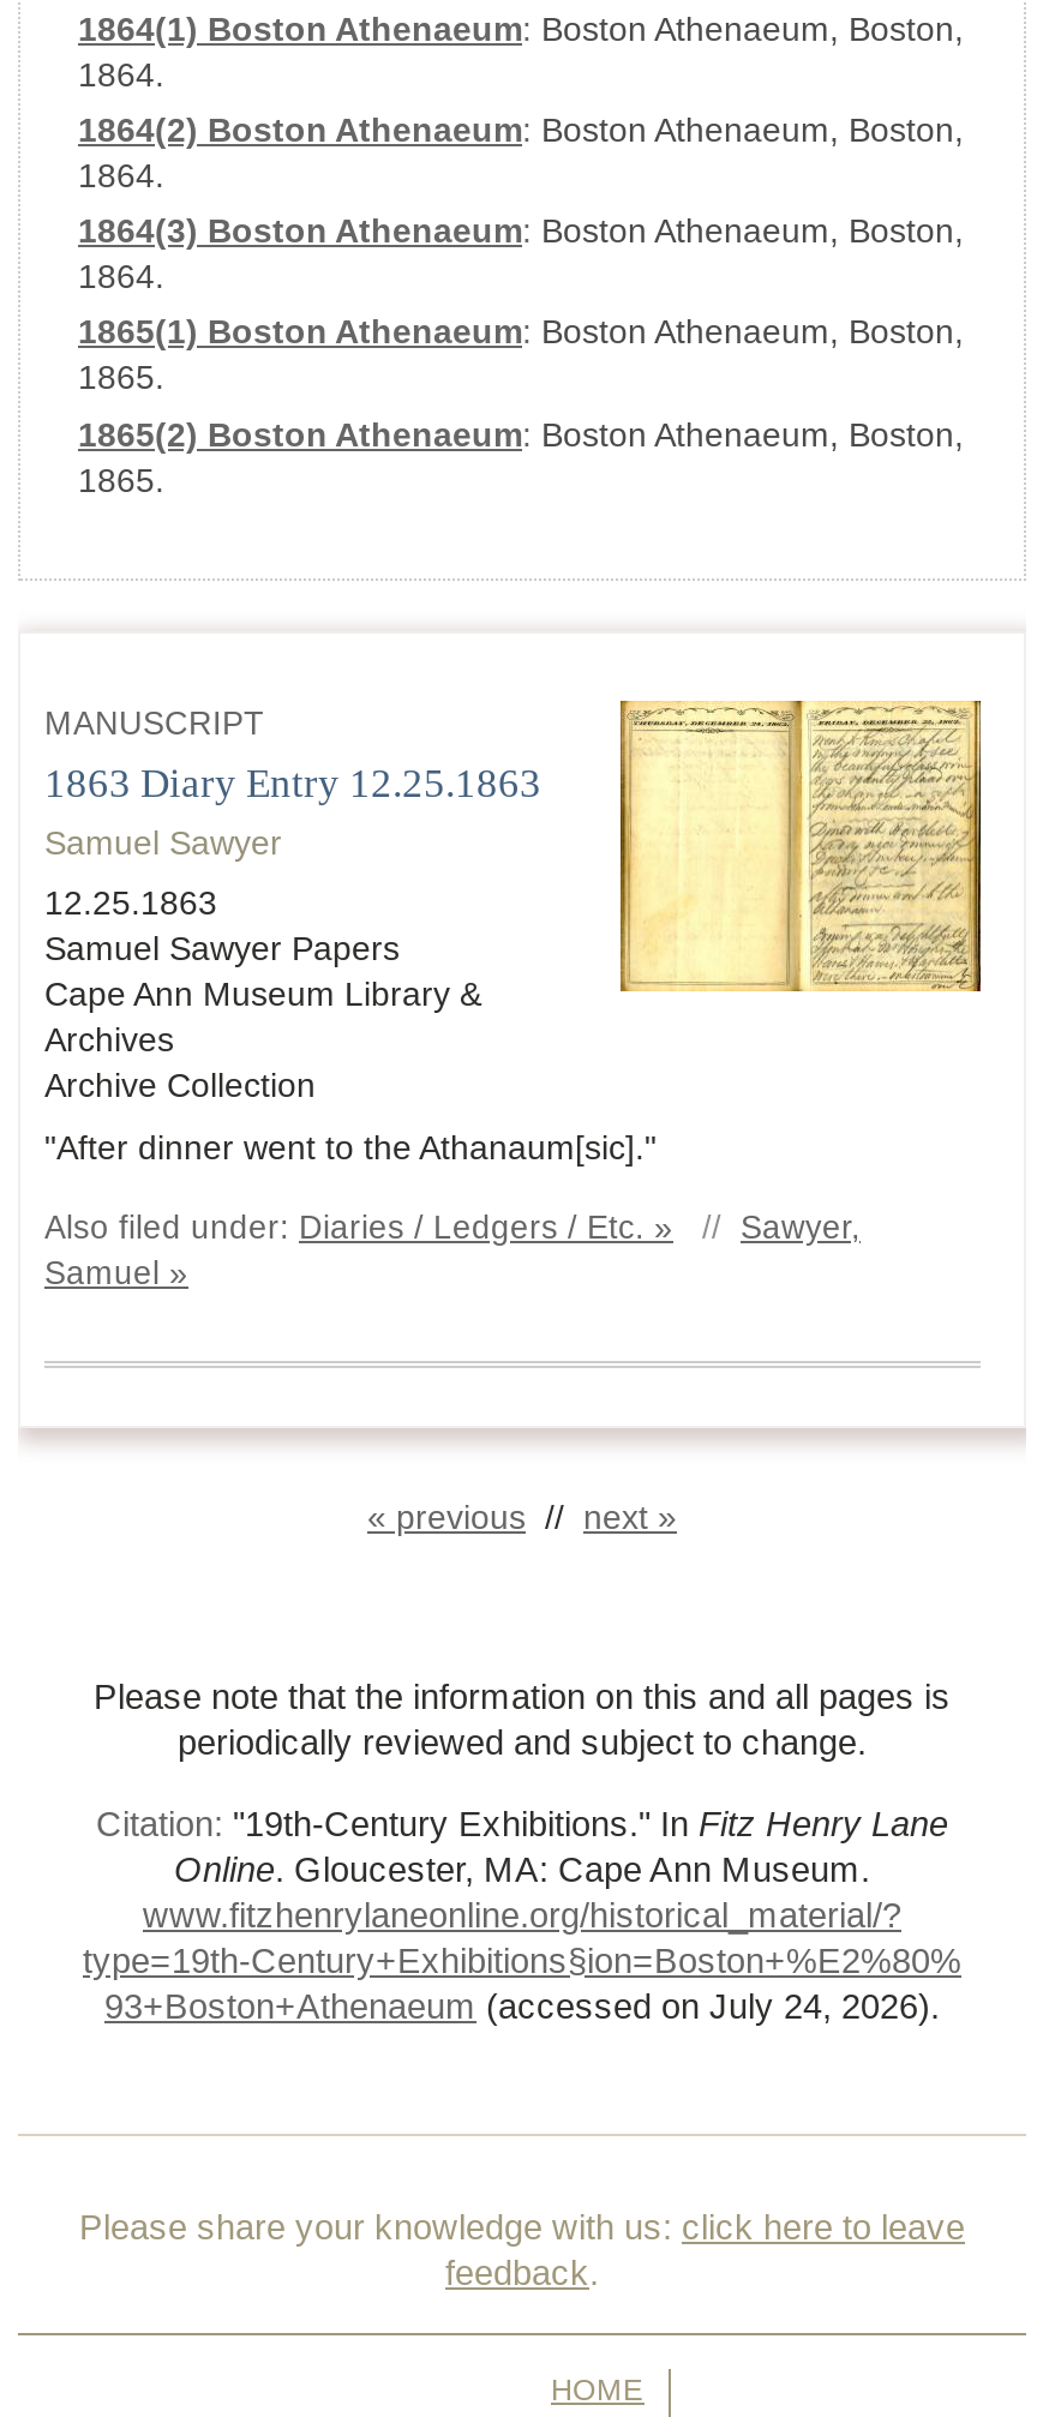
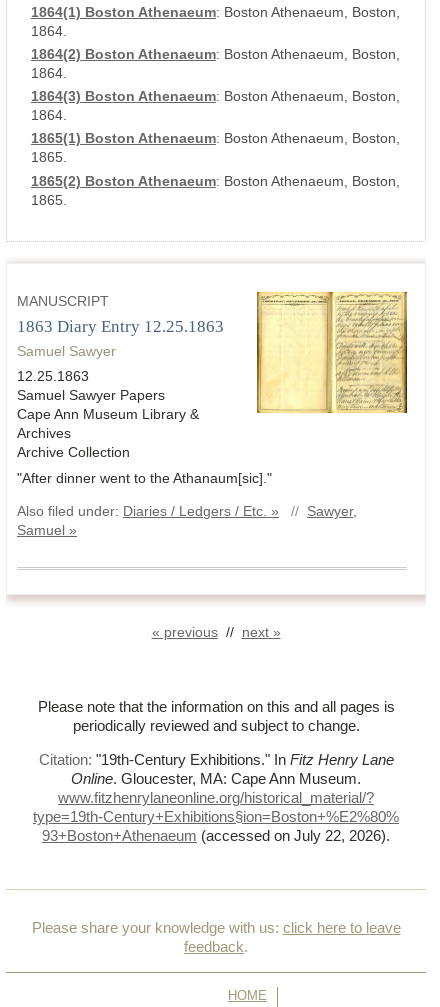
[104,1987,940,2025] 93+Boston+Athenaeum (accessed on July 24, 2026). -> [42,828,390,844] 93+Boston+Athenaeum (accessed on July 22, 2026).

